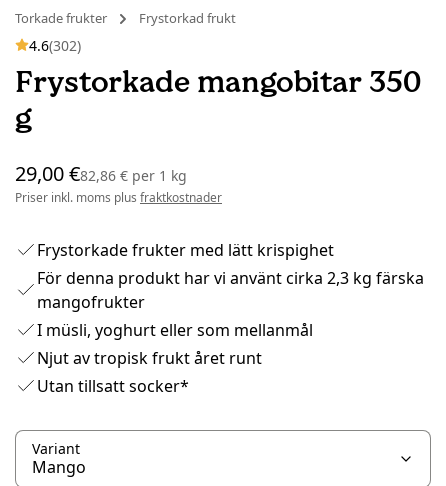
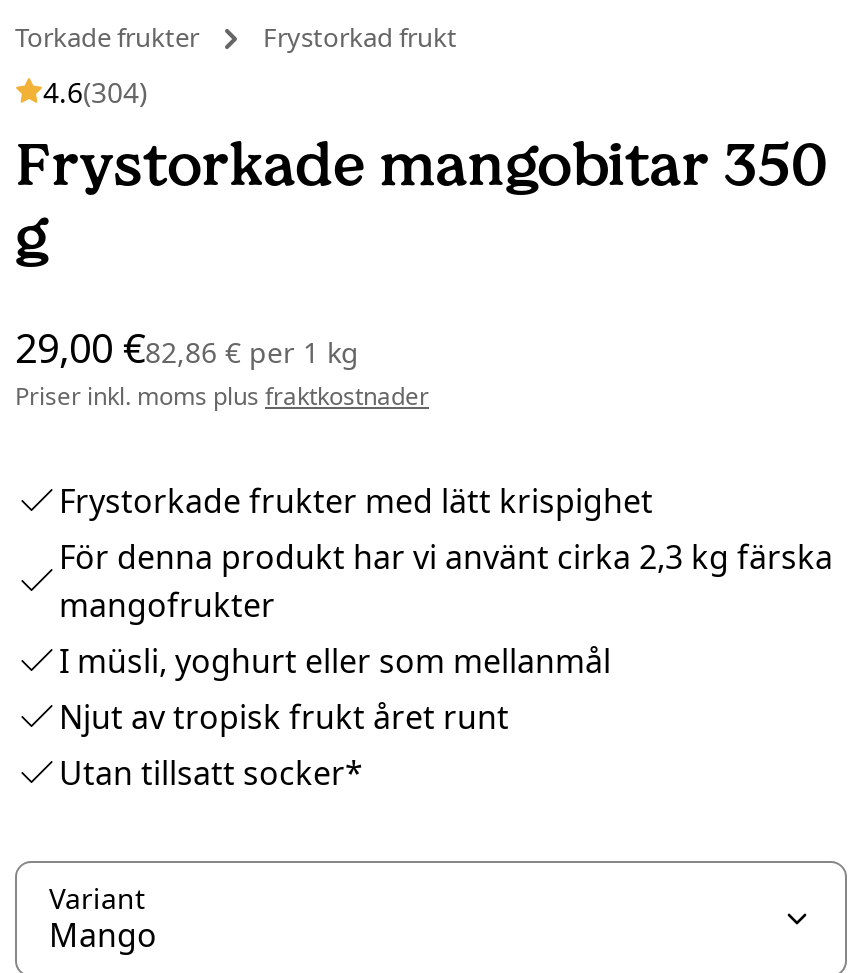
[29,36,81,55] 4.6(302) -> [43,73,147,111] 4.6(304)

